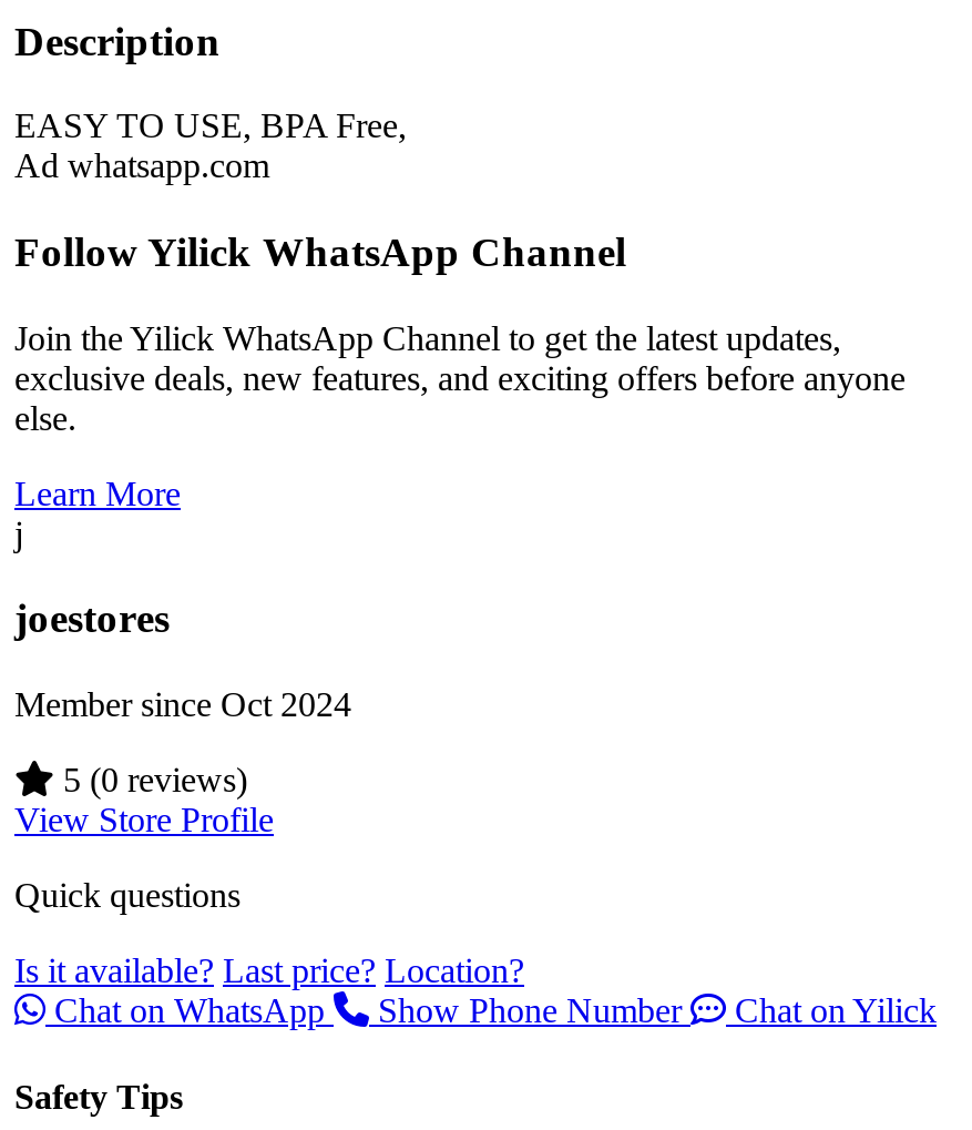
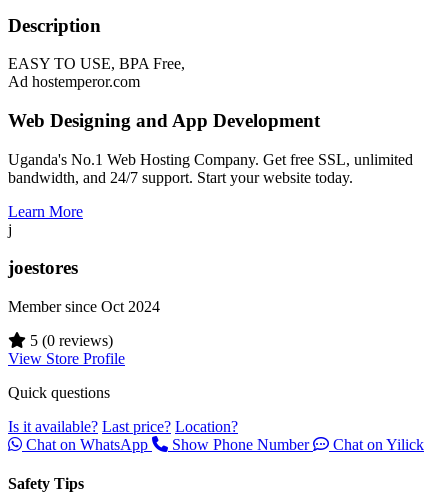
[14,147,269,185] Ad whatsapp.com -> [8,73,140,90] Ad hostemperor.com
[14,228,626,275] Follow Yilick WhatsApp Channel -> [8,110,320,131] Web Designing and App Development
[14,319,906,436] Join the Yilick WhatsApp Channel to get the latest updates, | exclusive deals, new features, and exciting offers before anyone | else. -> [8,151,413,186] Uganda's No.1 Web Hosting Company. Get free SSL, unlimited | bandwidth, and 24/7 support. Start your website today.

